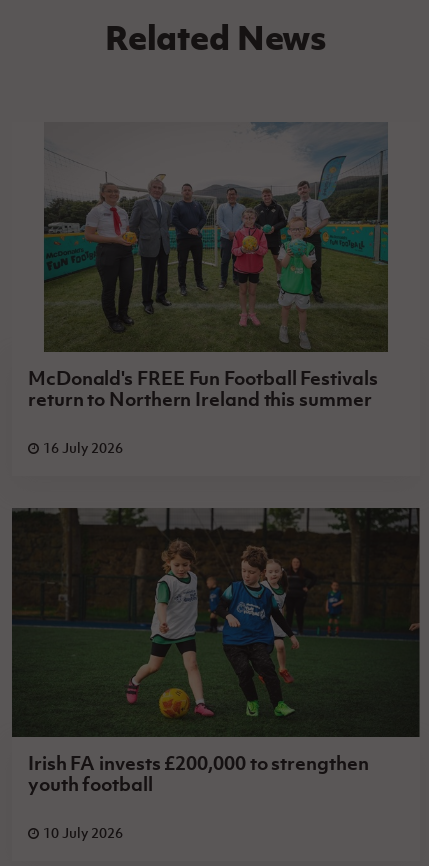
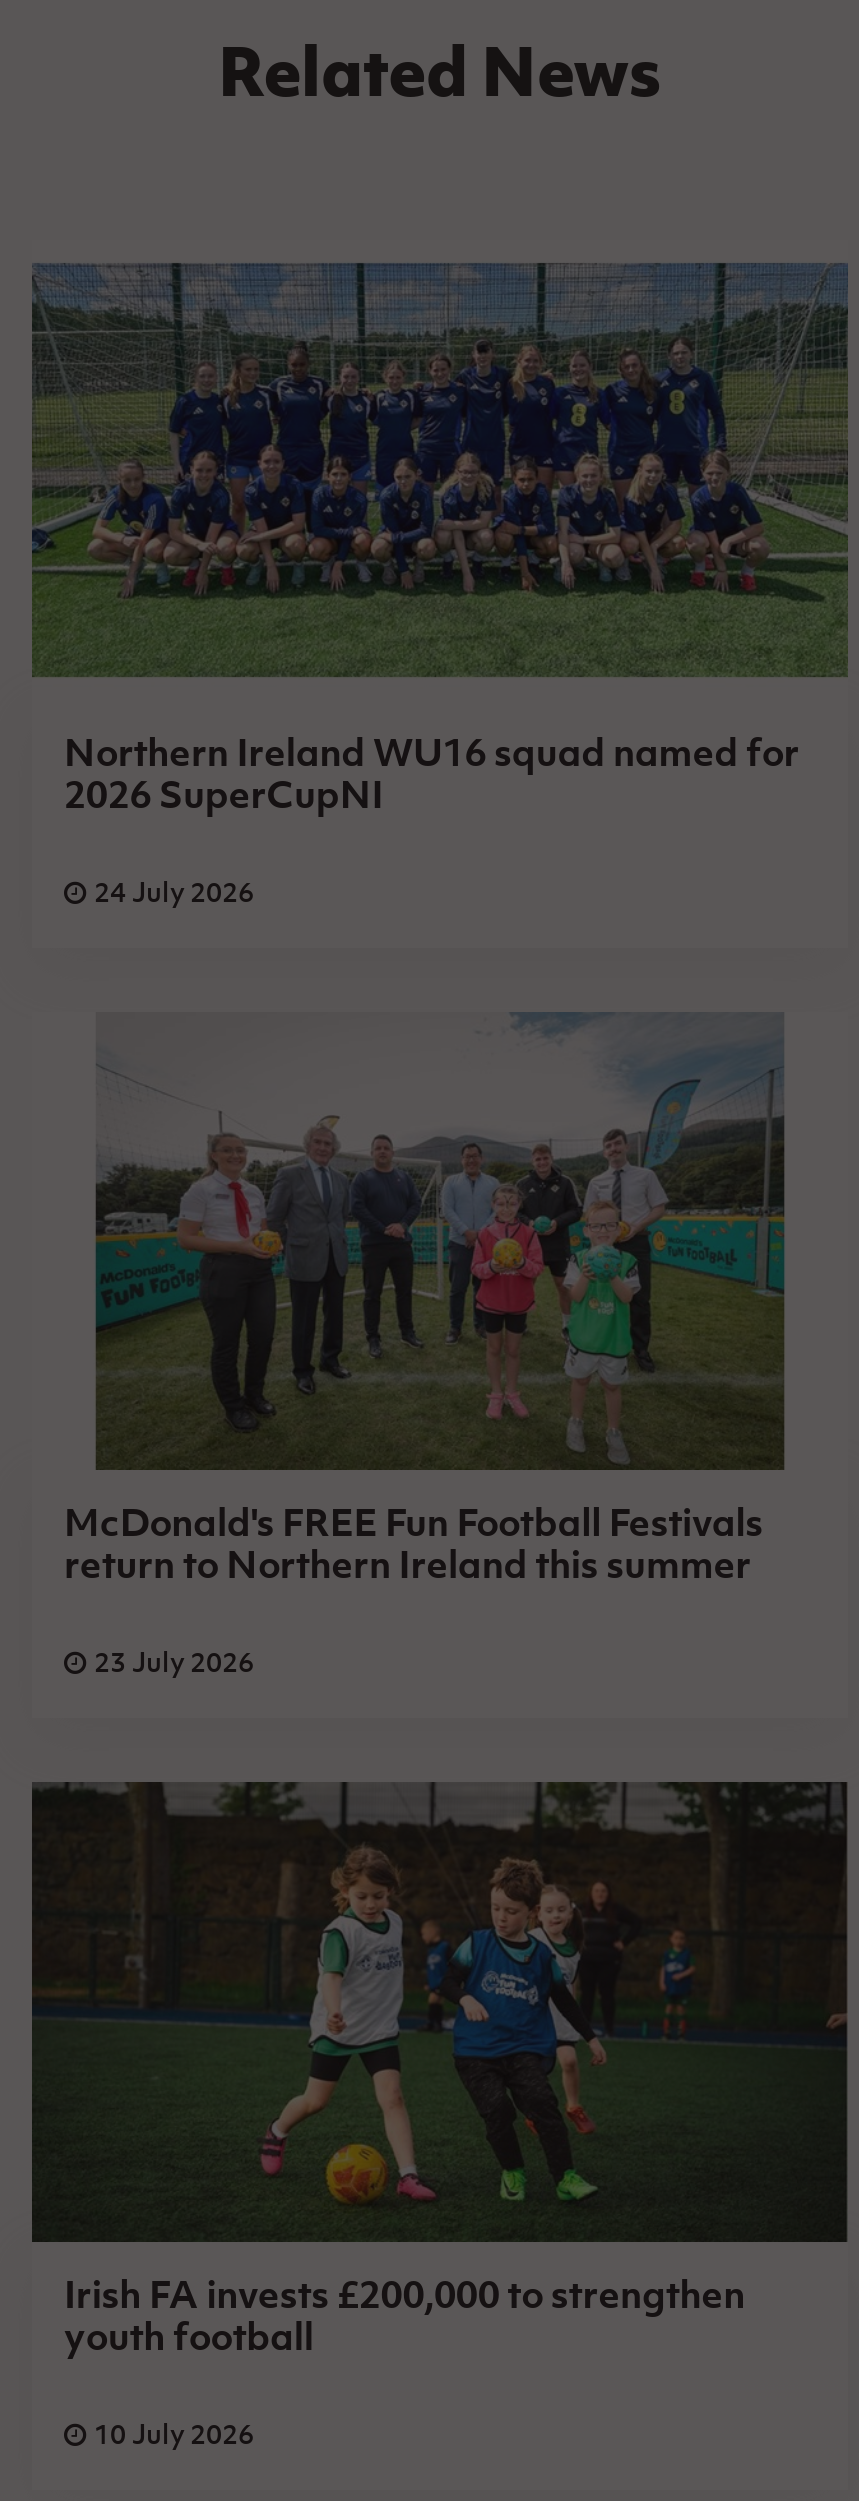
none -> [30,262,850,909] [image] | Northern Ireland WU16 squad named for | 2026 SuperCupNI | 24 July 2026
[43,438,123,457] 16 July 2026 -> [94,1642,254,1680] 23 July 2026

